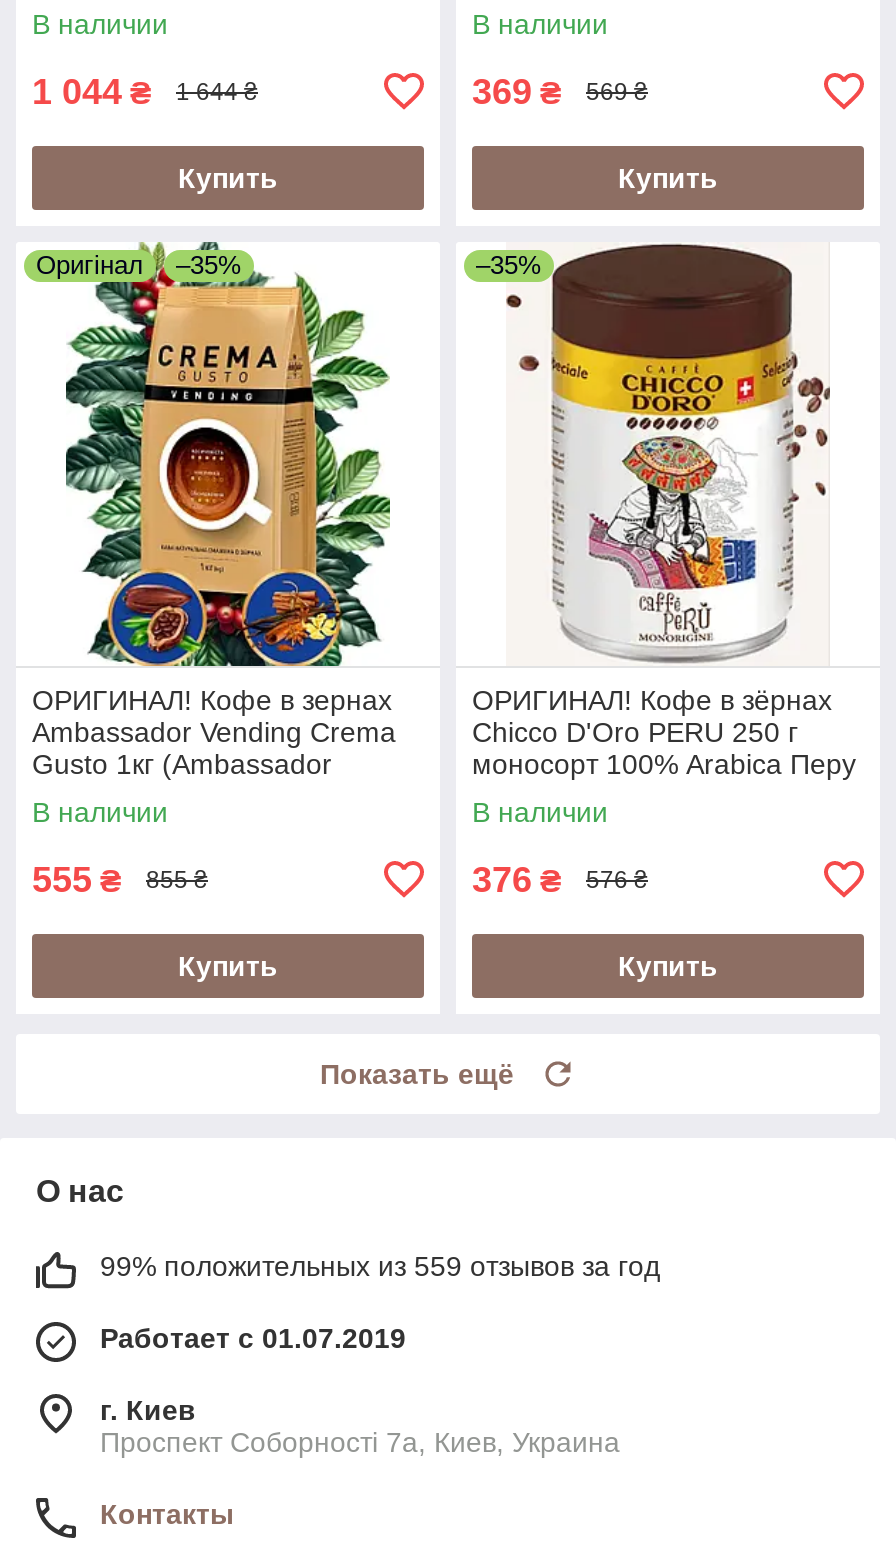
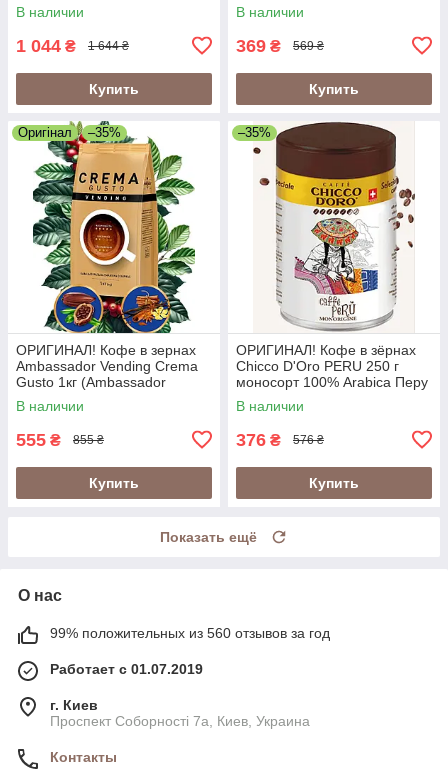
[100,1250,660,1282] 99% положительных из 559 отзывов за год -> [50,625,330,641] 99% положительных из 560 отзывов за год

